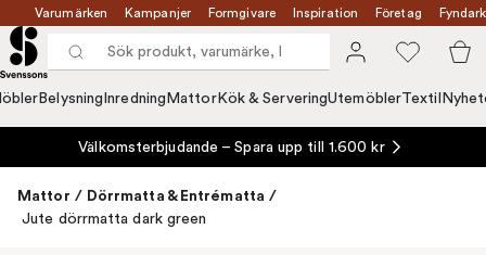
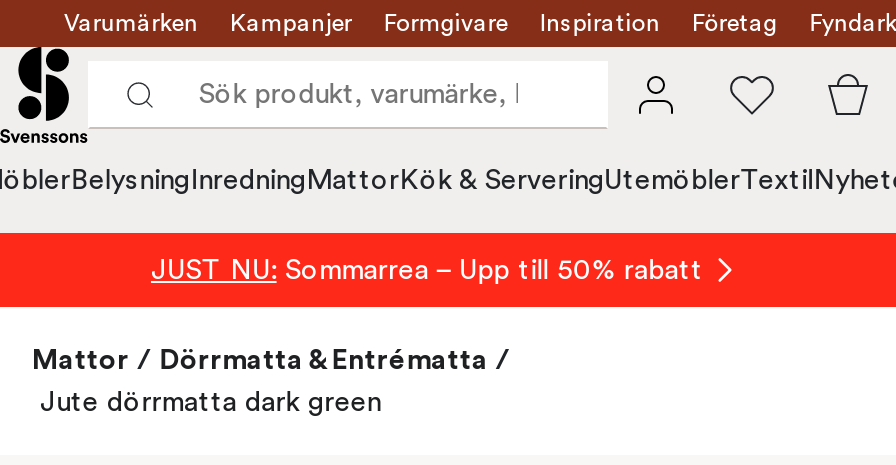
[78,139,385,155] Välkomsterbjudande – Spara upp till 1.600 kr -> [151,255,703,285] JUST NU: Sommarrea – Upp till 50% rabatt

